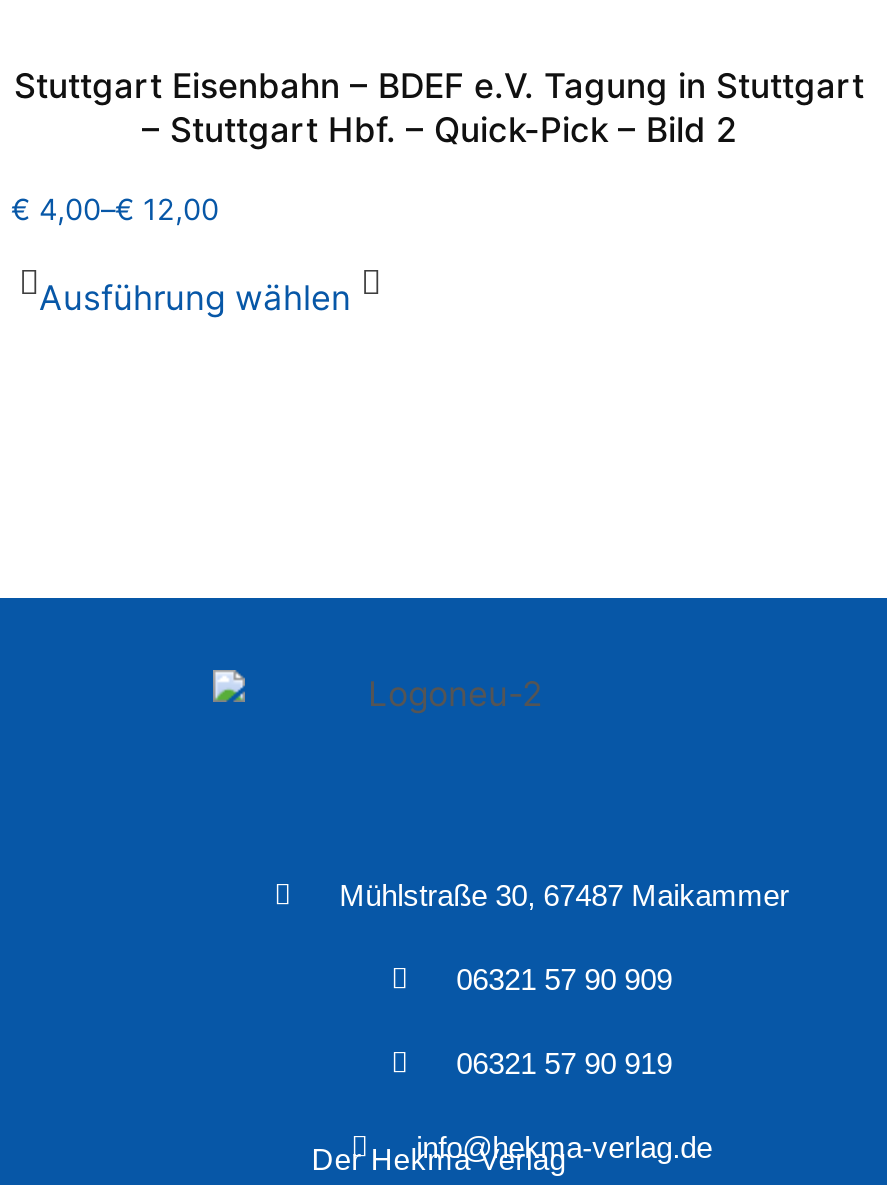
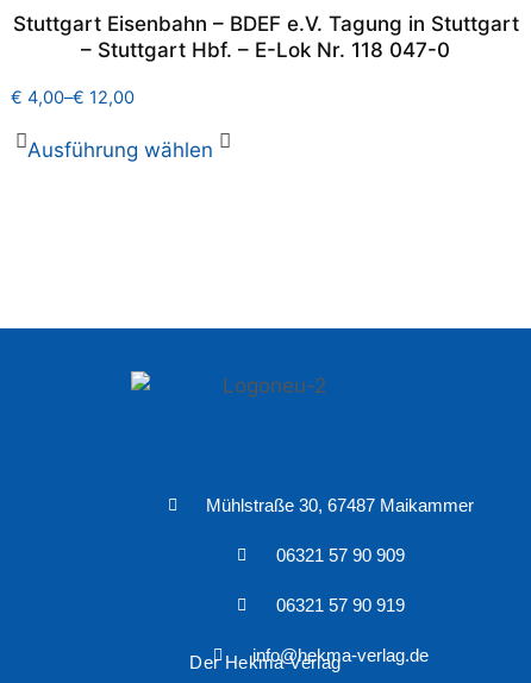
[142,110,736,150] – Stuttgart Hbf. – Quick-Pick – Bild 2 -> [81,38,450,62] – Stuttgart Hbf. – E-Lok Nr. 118 047-0

